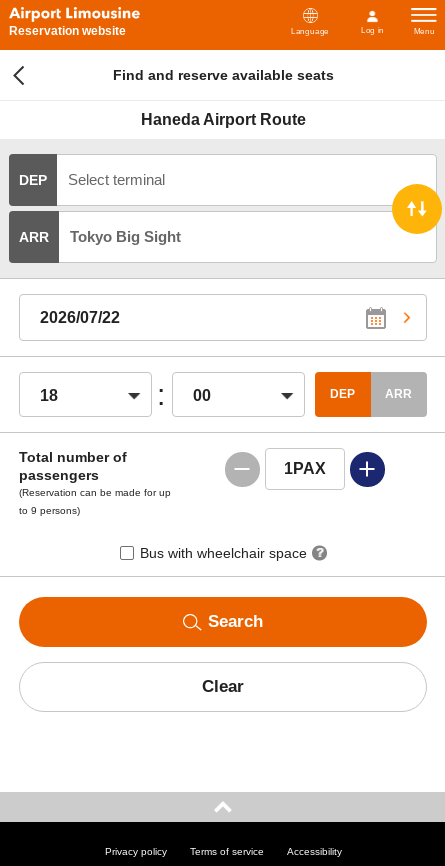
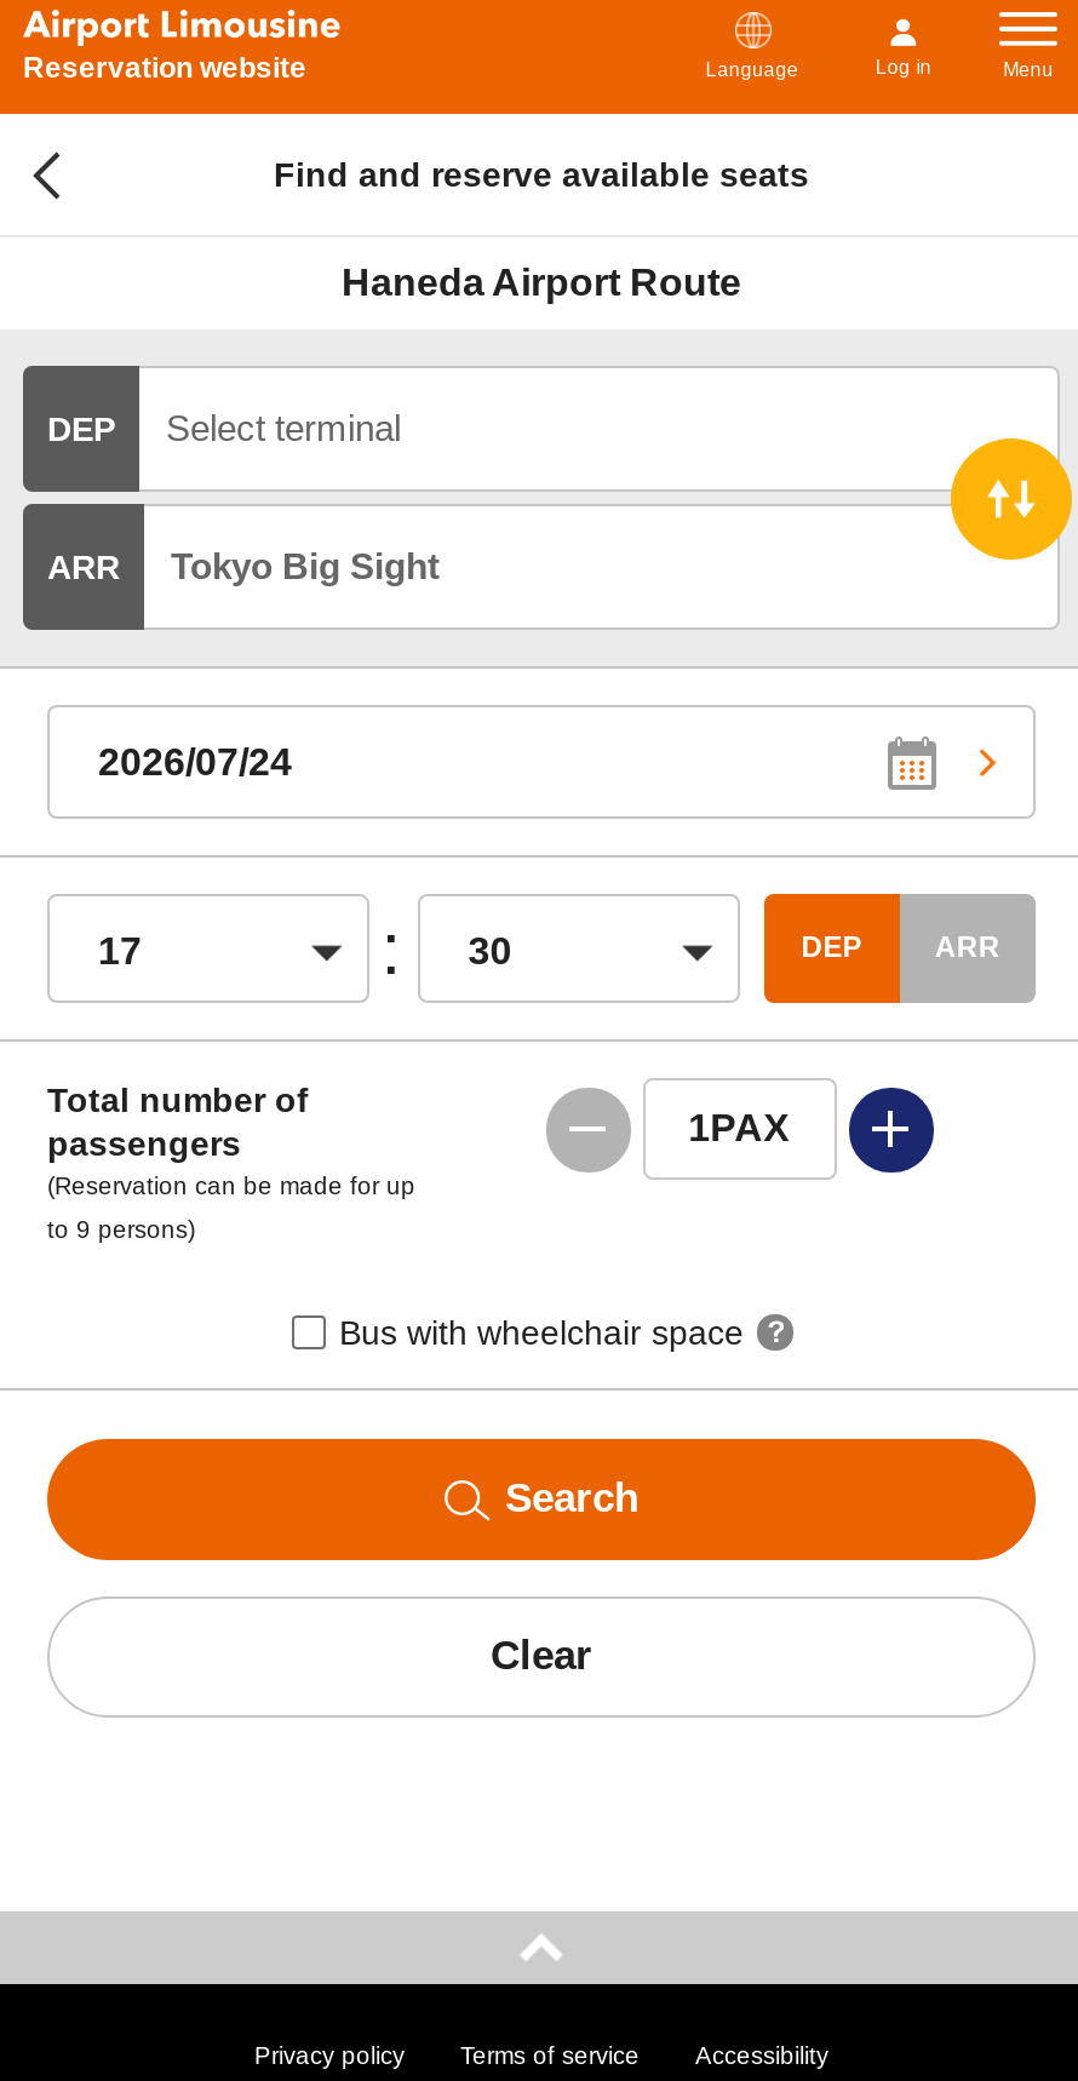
[40,309,120,326] 2026/07/22 -> [98,741,292,782] 2026/07/24
[40,387,58,404] 18 -> [98,930,142,971] 17
[193,387,211,404] 00 -> [468,930,512,971] 30

